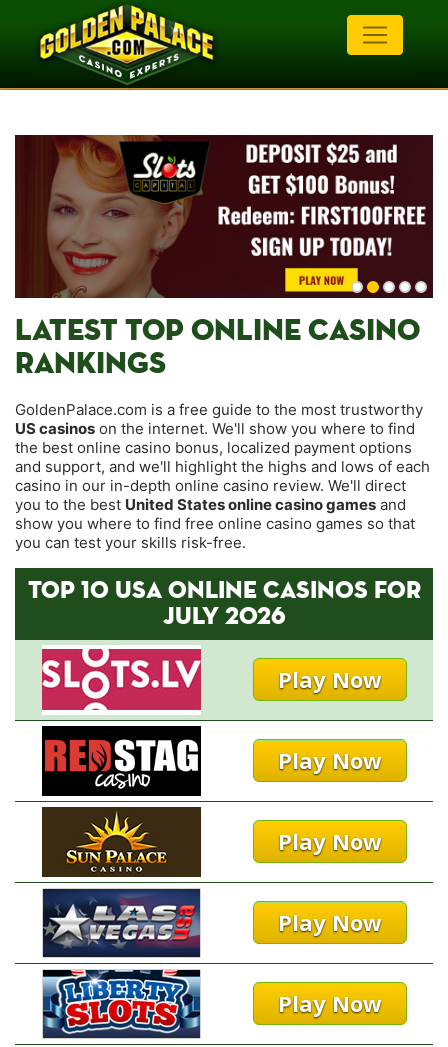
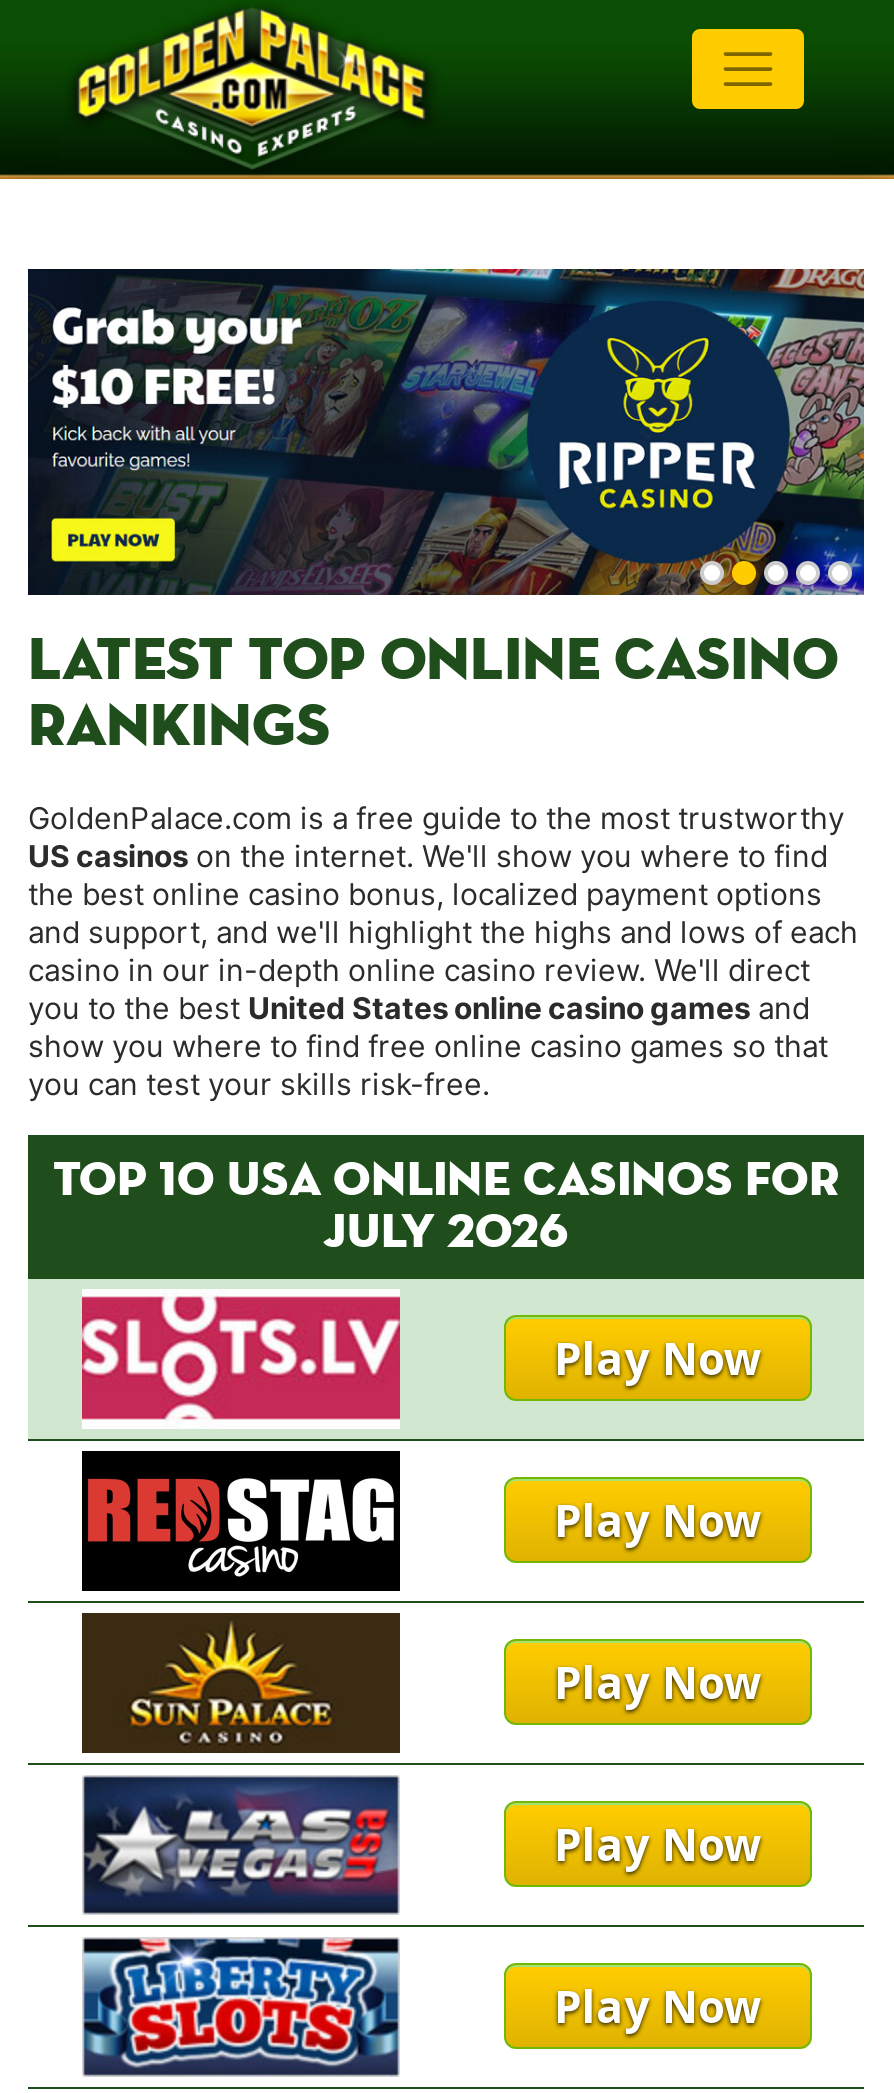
[15,134,434,299] [image] -> [28,267,866,597] [image]

